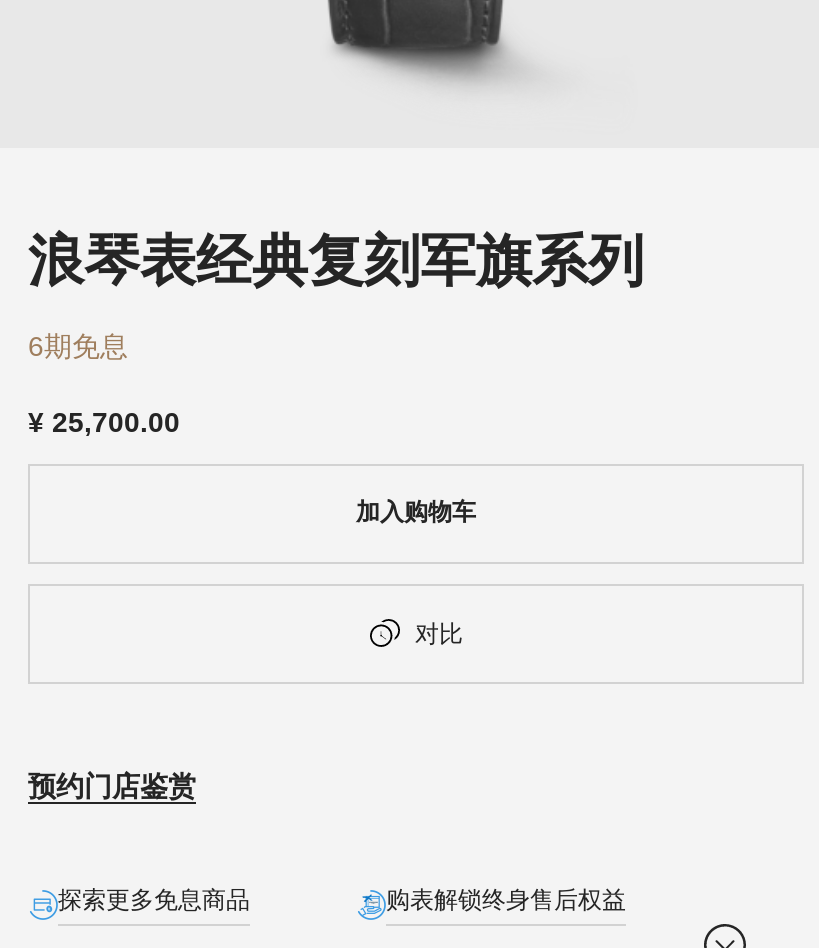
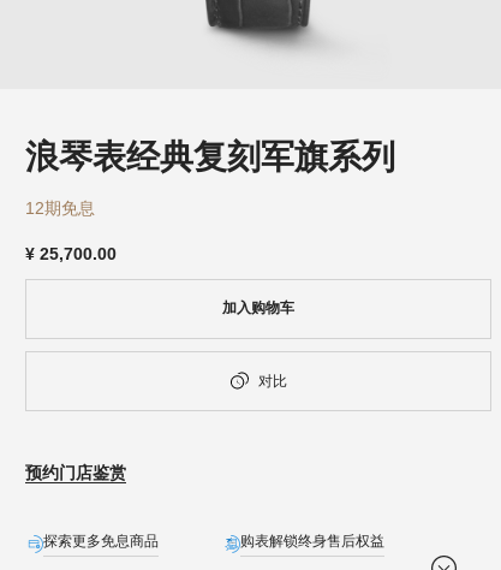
[28,329,128,361] 6期免息 -> [25,198,95,217] 12期免息

